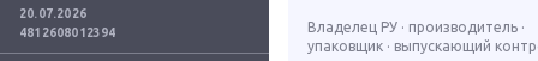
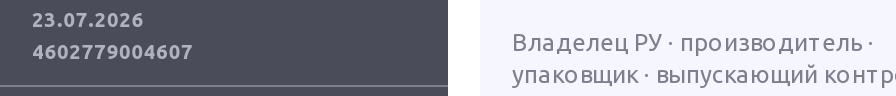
[19,7,86,20] 20.07.2026 -> [32,9,144,31] 23.07.2026
[19,26,116,39] 4812608012394 -> [32,41,193,63] 4602779004607

